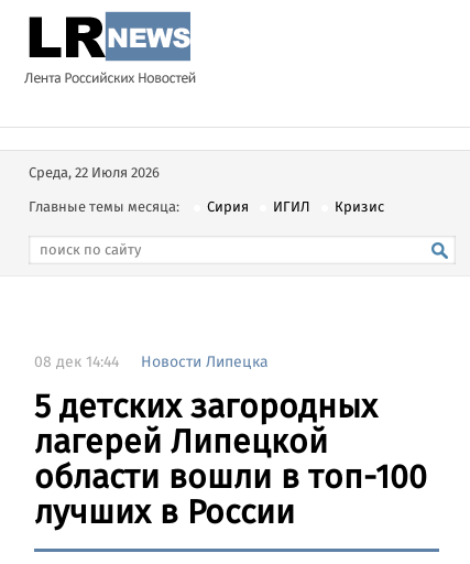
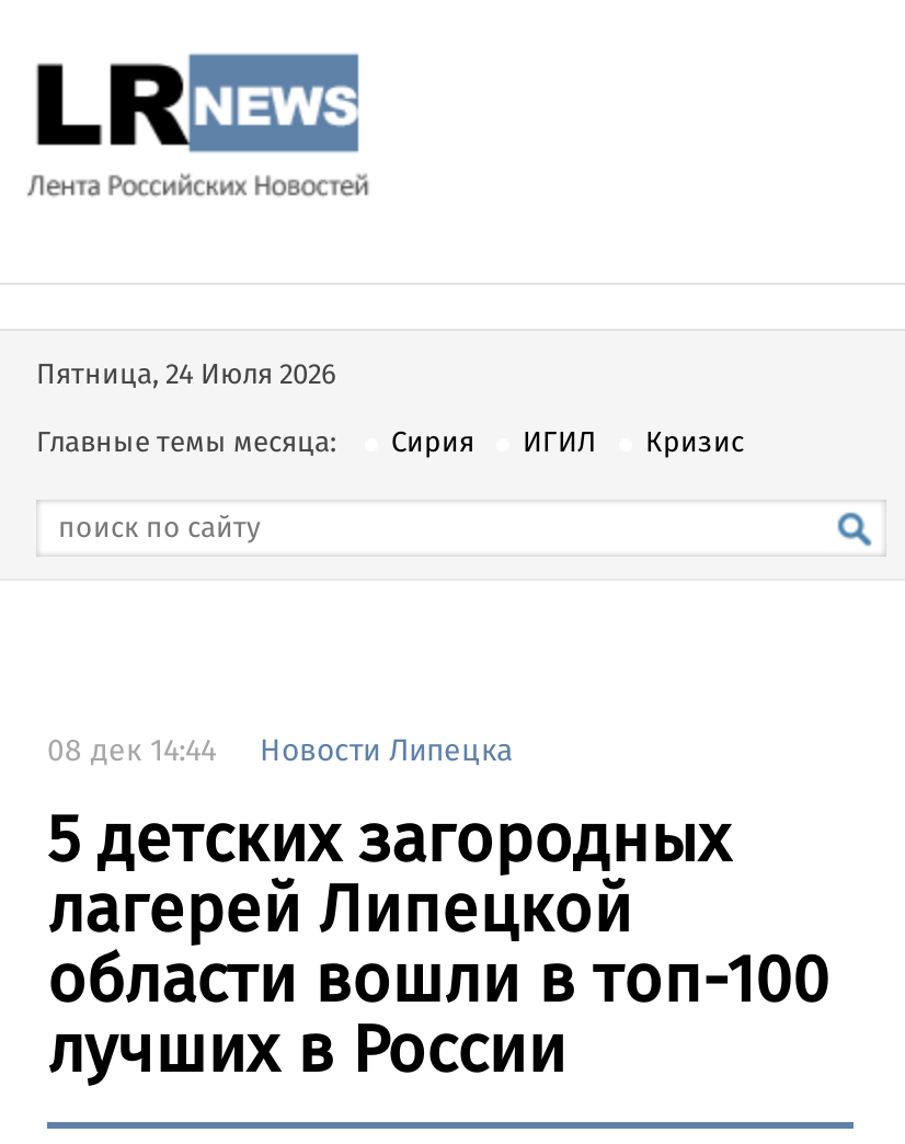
[29,162,160,185] Среда, 22 Июля 2026 -> [36,353,336,399] Пятница, 24 Июля 2026

